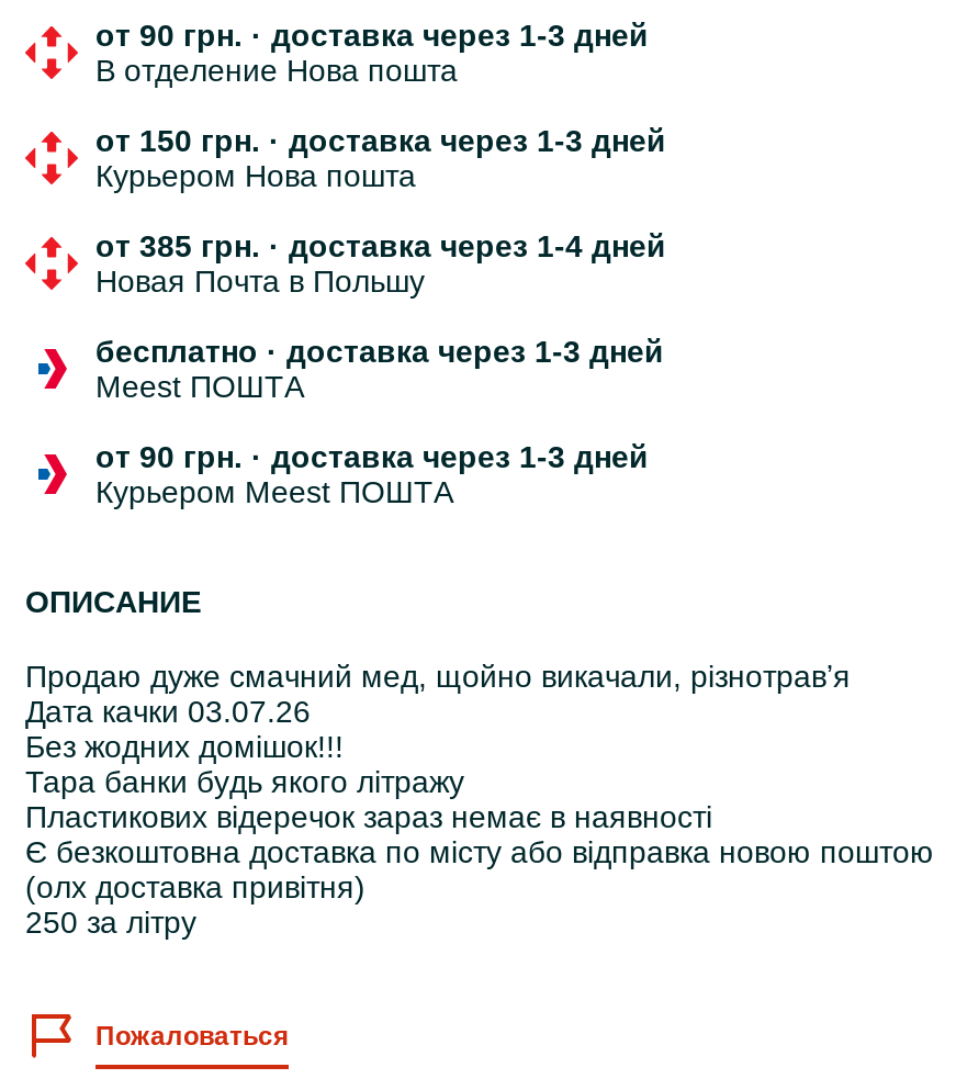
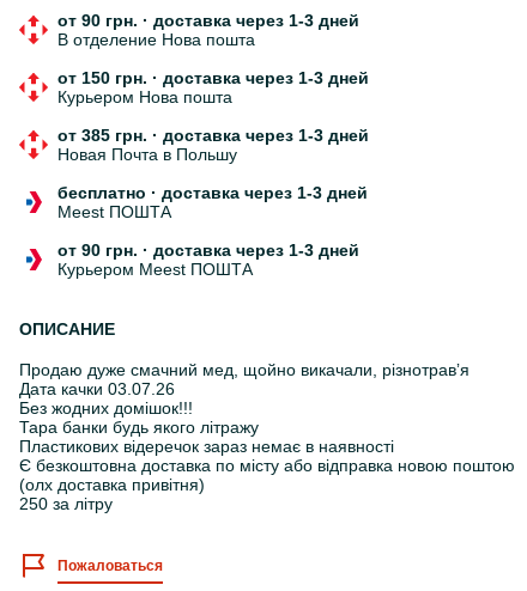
[95,228,666,263] от 385 грн. · доставка через 1-4 дней -> [57,126,369,145] от 385 грн. · доставка через 1-3 дней

